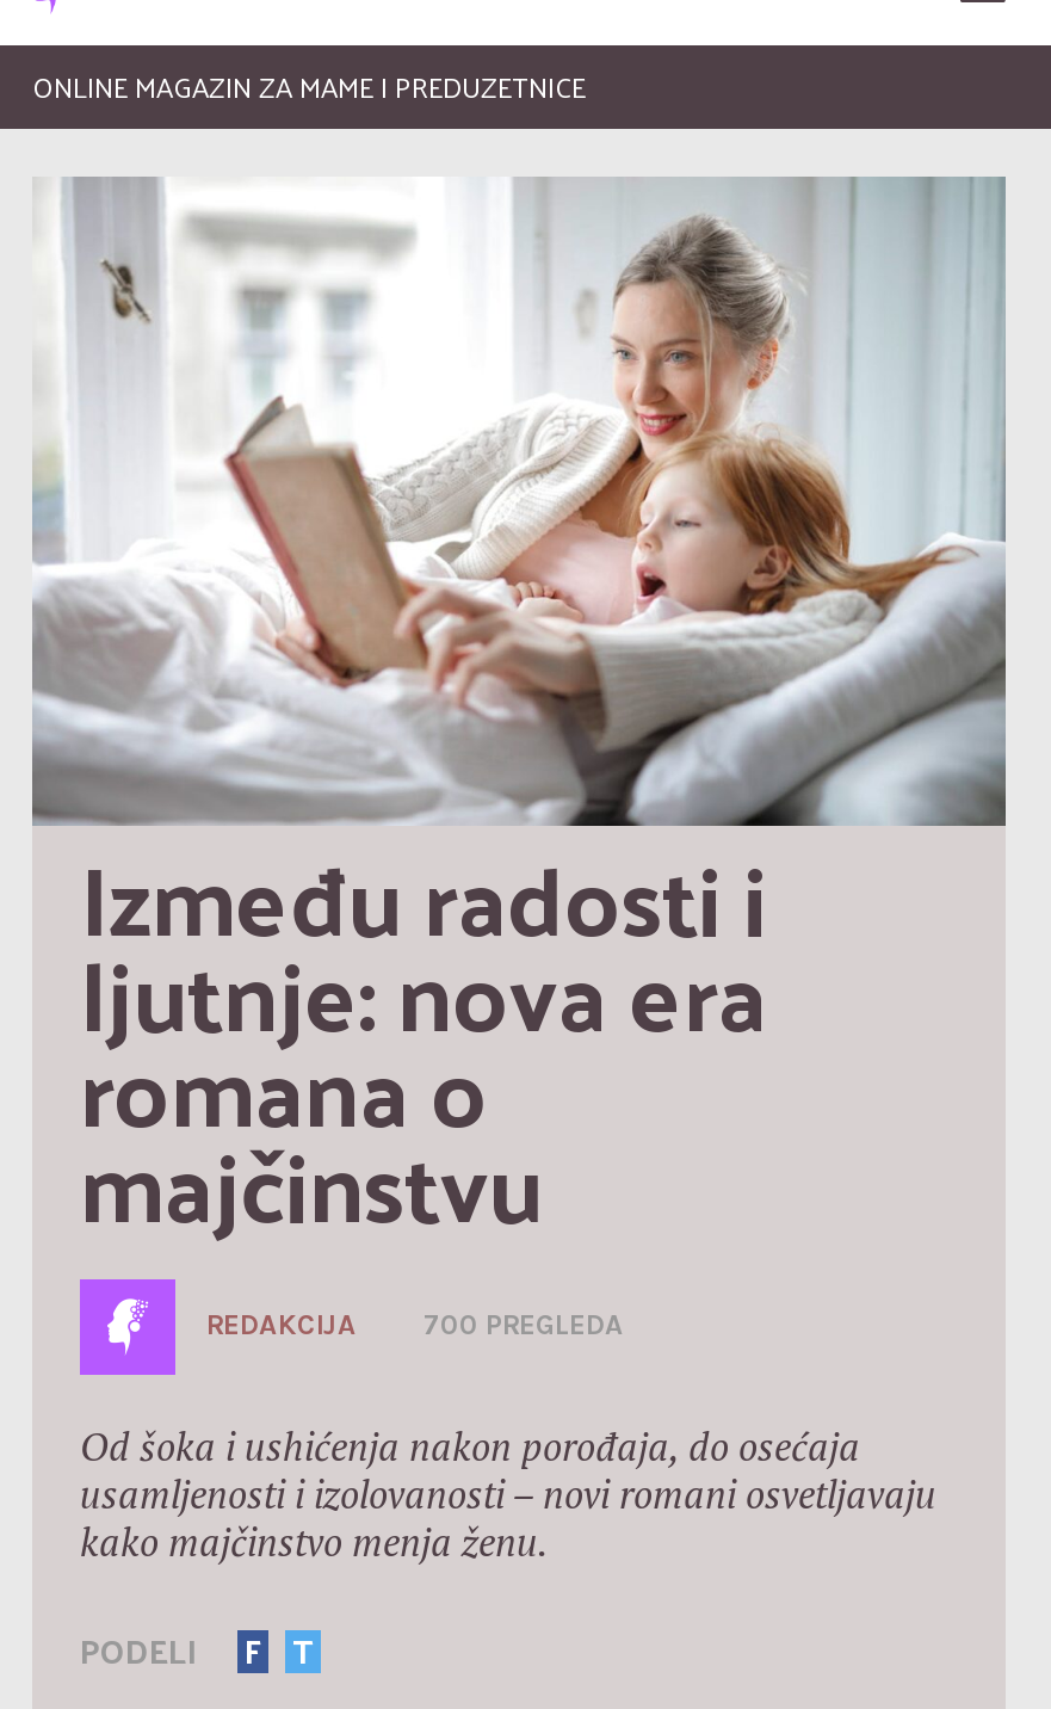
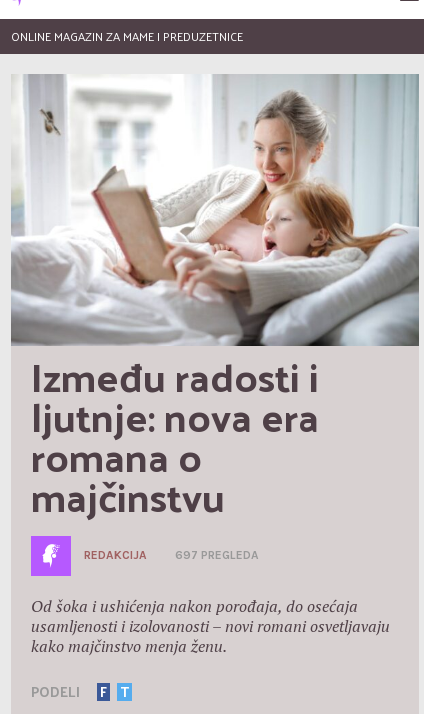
[206,1307,624,1340] REDAKCIJA 700 PREGLEDA -> [84,548,259,562] REDAKCIJA 697 PREGLEDA

